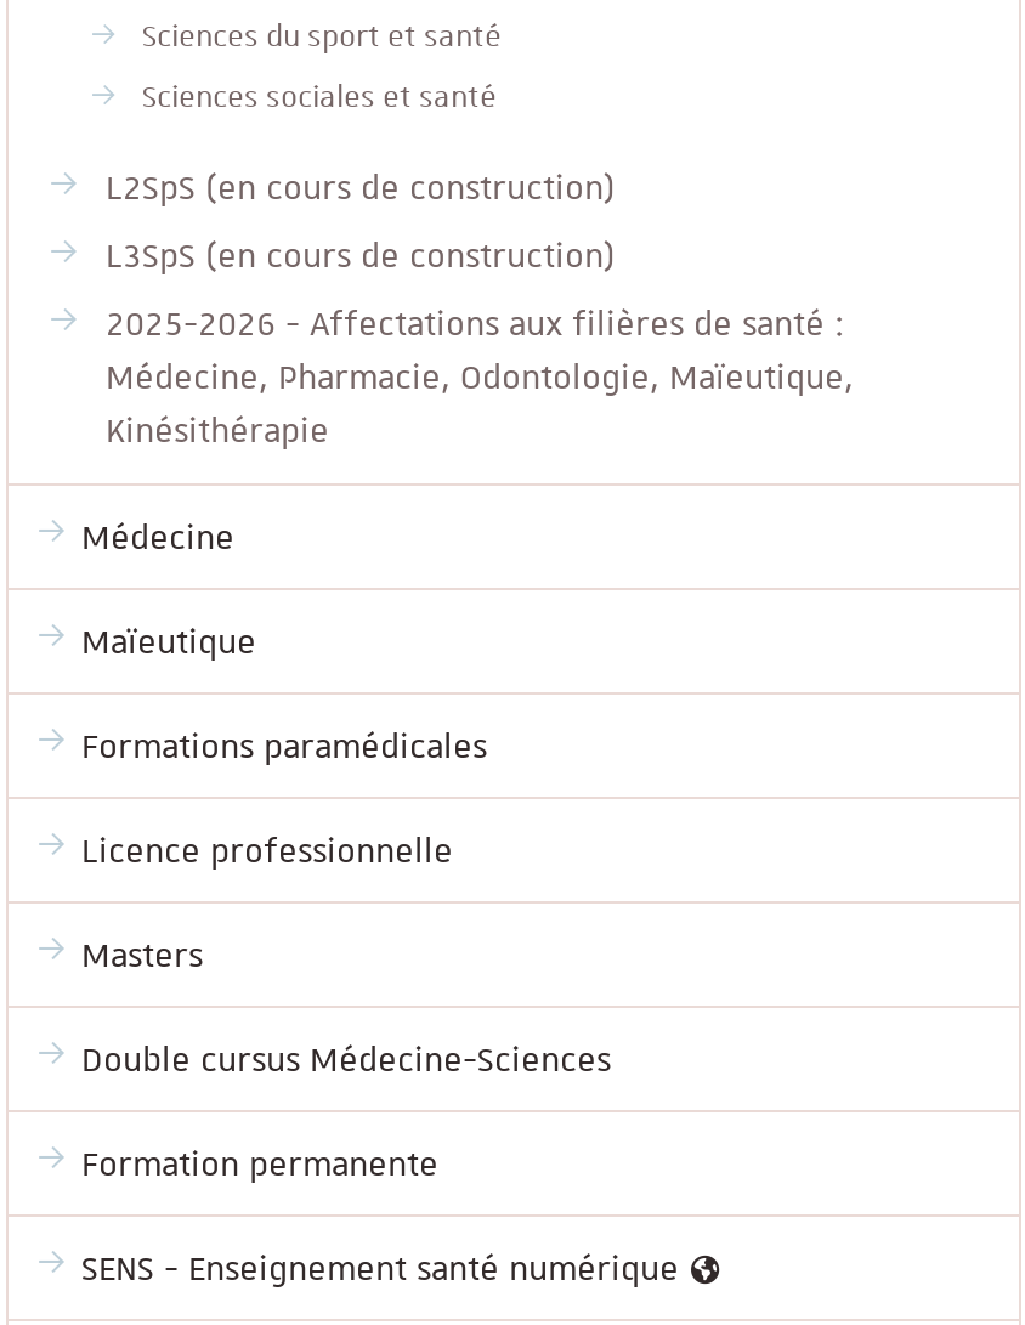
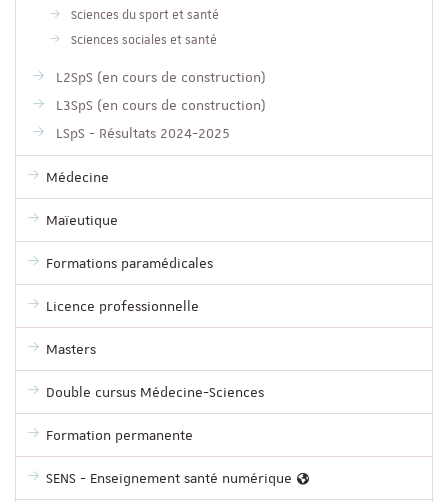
[106,300,854,451] 2025-2026 - Affectations aux filières de santé : | Médecine, Pharmacie, Odontologie, Maïeutique, | Kinésithérapie -> [56,124,230,142] LSpS - Résultats 2024-2025

